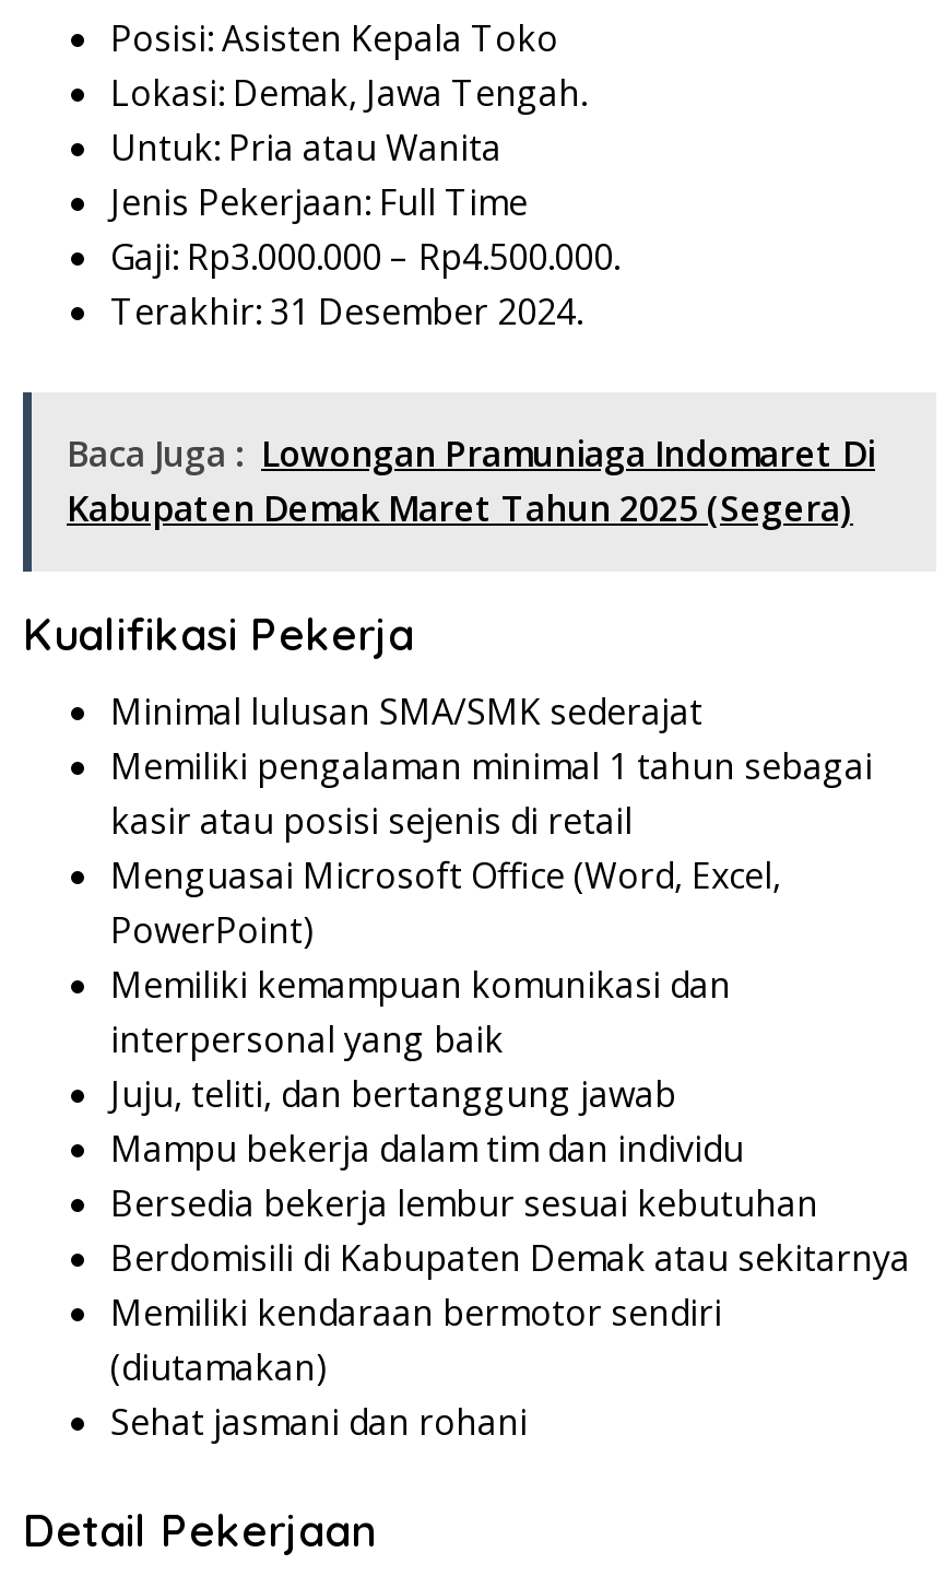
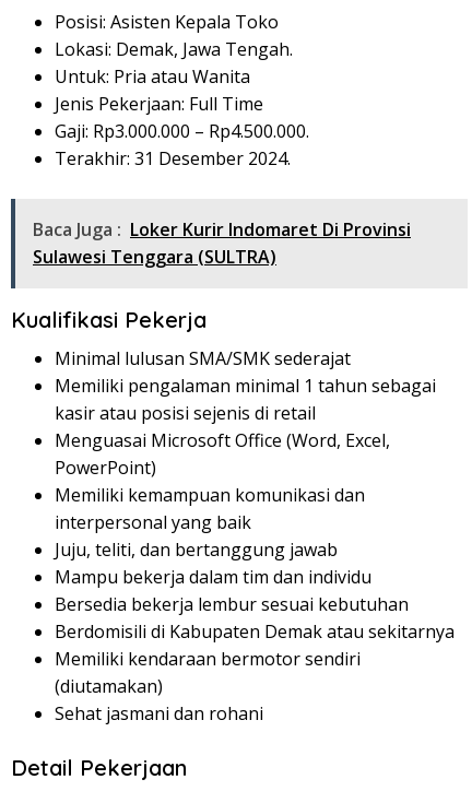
[67,430,875,533] Baca Juga : Lowongan Pramuniaga Indomaret Di | Kabupaten Demak Maret Tahun 2025 (Segera) -> [33,218,411,269] Baca Juga : Loker Kurir Indomaret Di Provinsi | Sulawesi Tenggara (SULTRA)

